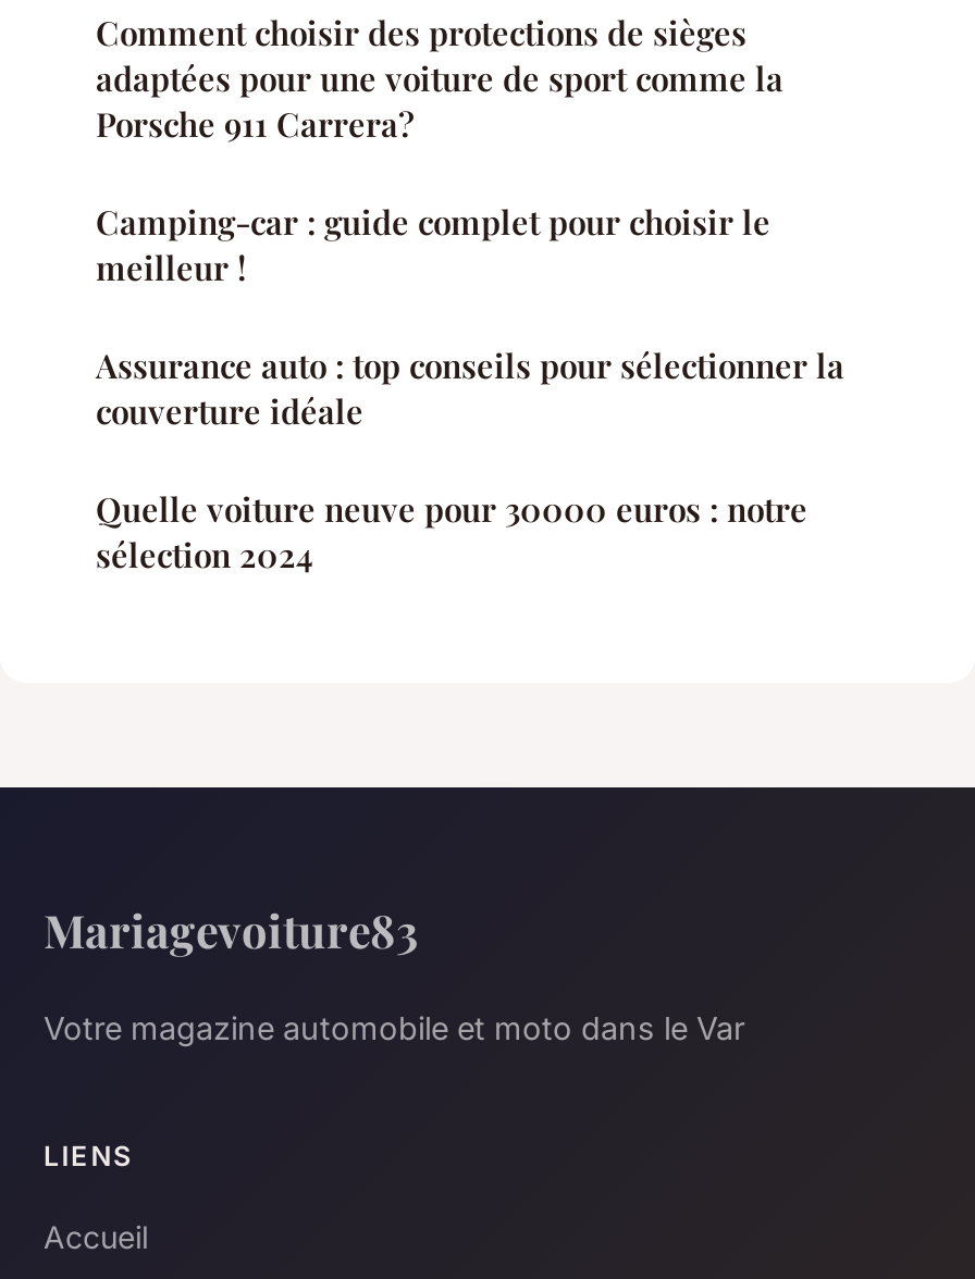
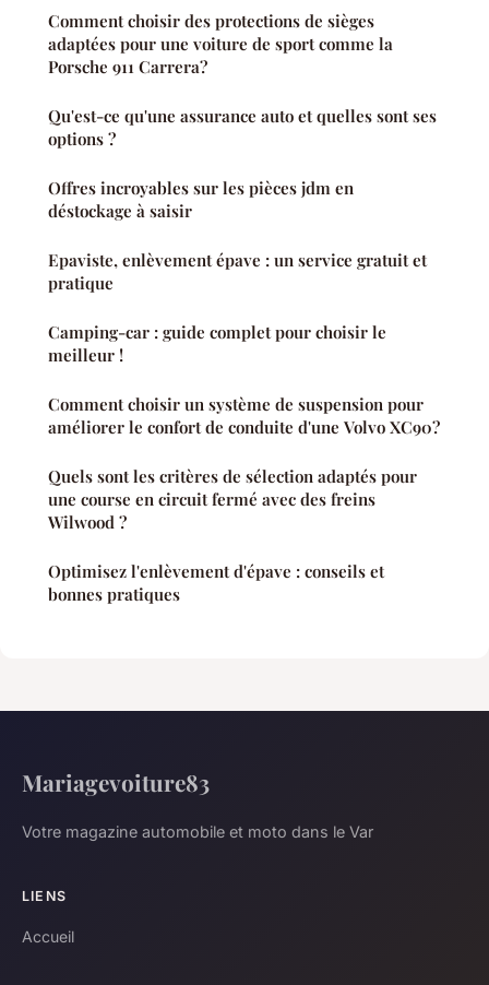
none -> [48,105,437,294] Qu'est-ce qu'une assurance auto et quelles sont ses | options ? | Offres incroyables sur les pièces jdm en | déstockage à saisir | Epaviste, enlèvement épave : un service gratuit et | pratique
[96,342,844,575] Assurance auto : top conseils pour sélectionner la | couverture idéale | Quelle voiture neuve pour 30000 euros : notre | sélection 2024 -> [48,394,440,605] Comment choisir un système de suspension pour | améliorer le confort de conduite d'une Volvo XC90? | Quels sont les critères de sélection adaptés pour | une course en circuit fermé avec des freins | Wilwood ? | Optimisez l'enlèvement d'épave : conseils et | bonnes pratiques

